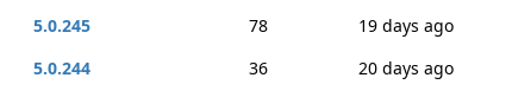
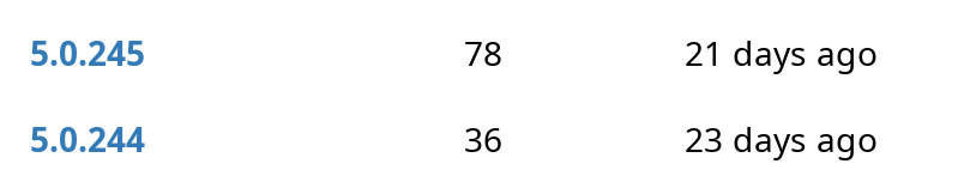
[358,14,454,37] 19 days ago -> [685,30,876,75] 21 days ago
[358,57,454,79] 20 days ago -> [685,116,876,162] 23 days ago

